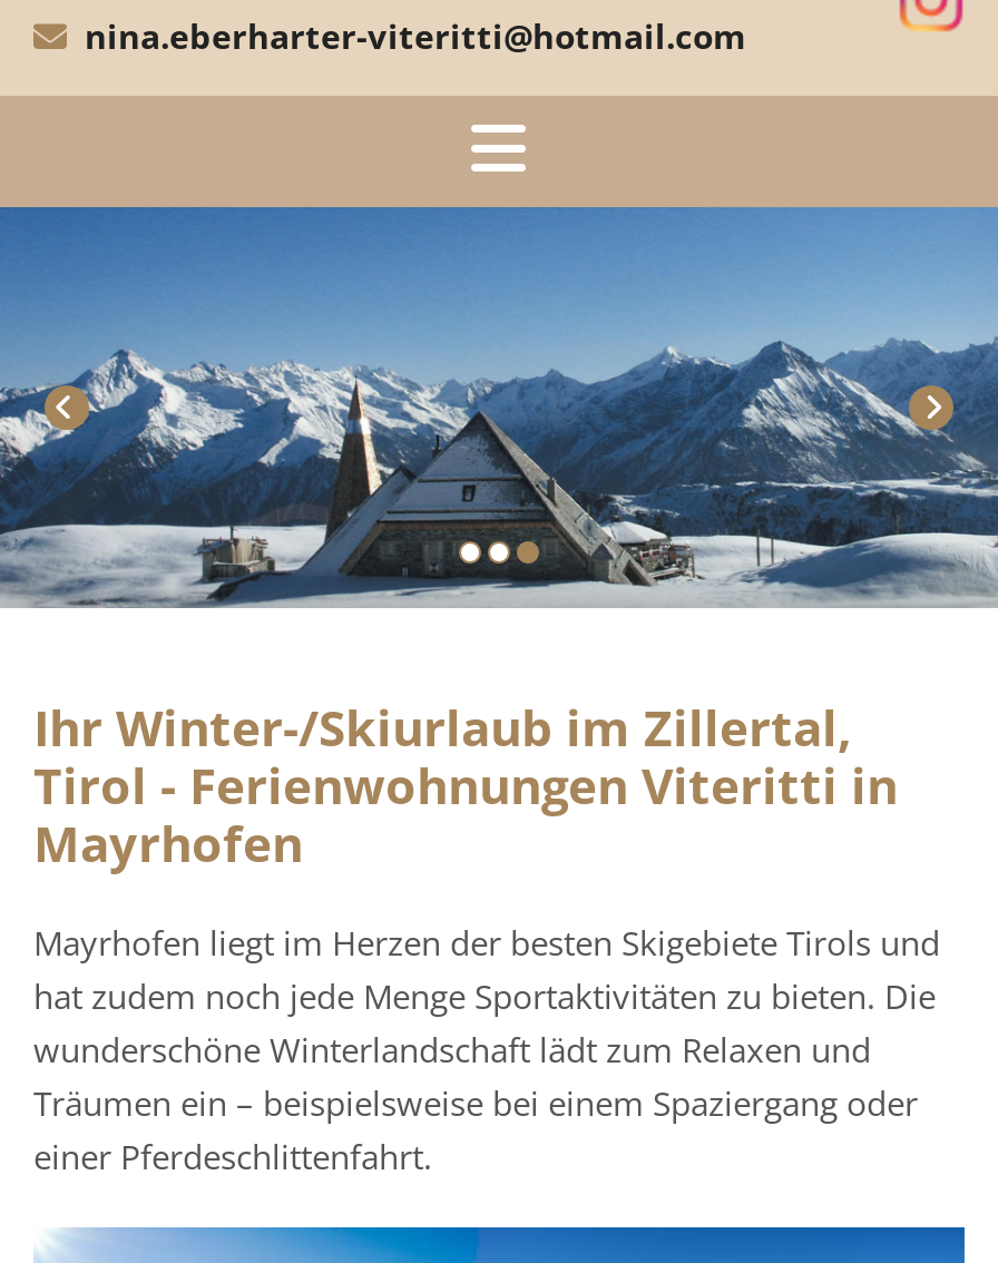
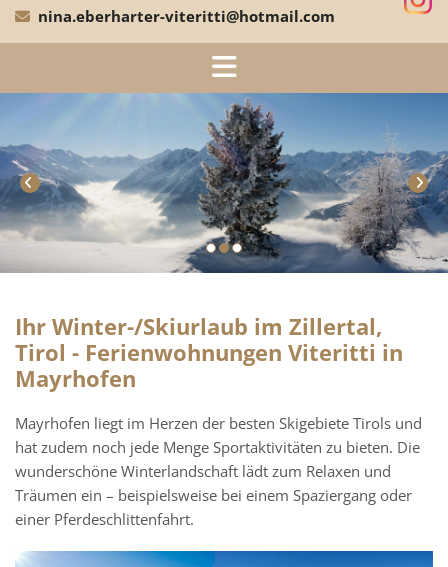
[7,205,991,608] [image] -> [3,93,445,273] [image]

